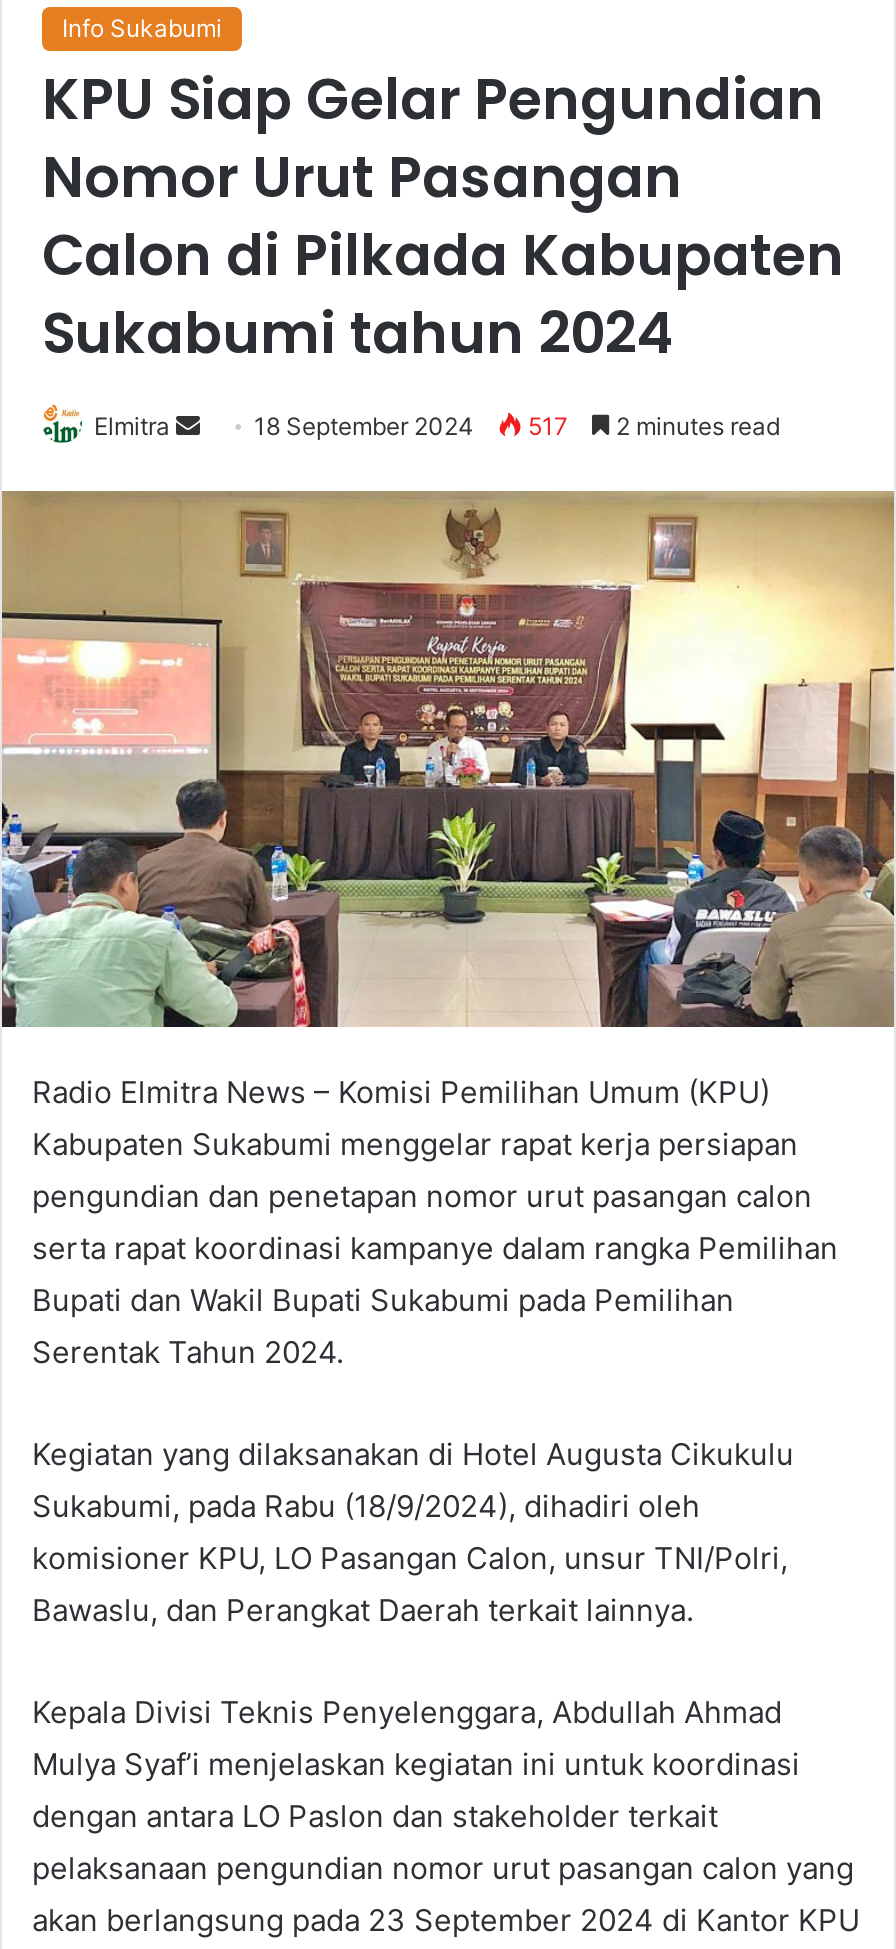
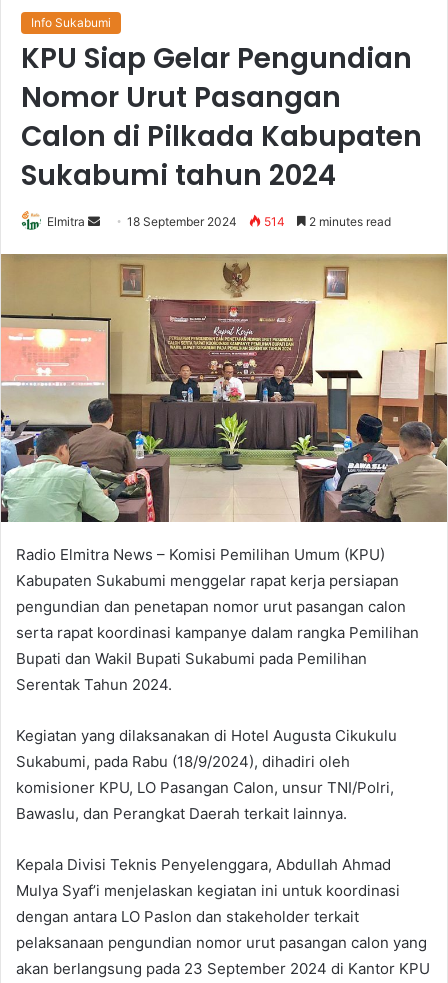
[522,410,568,440] 517 -> [261,214,285,229] 514

